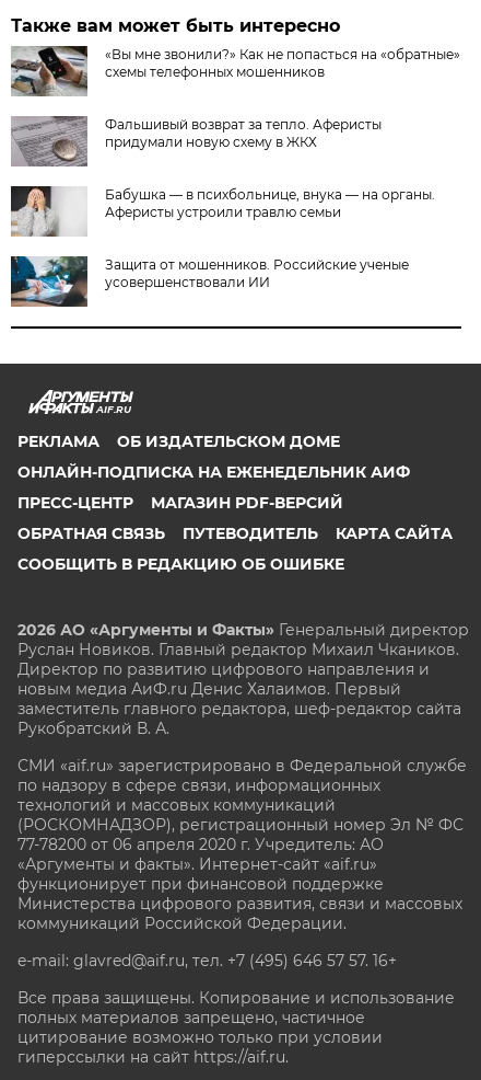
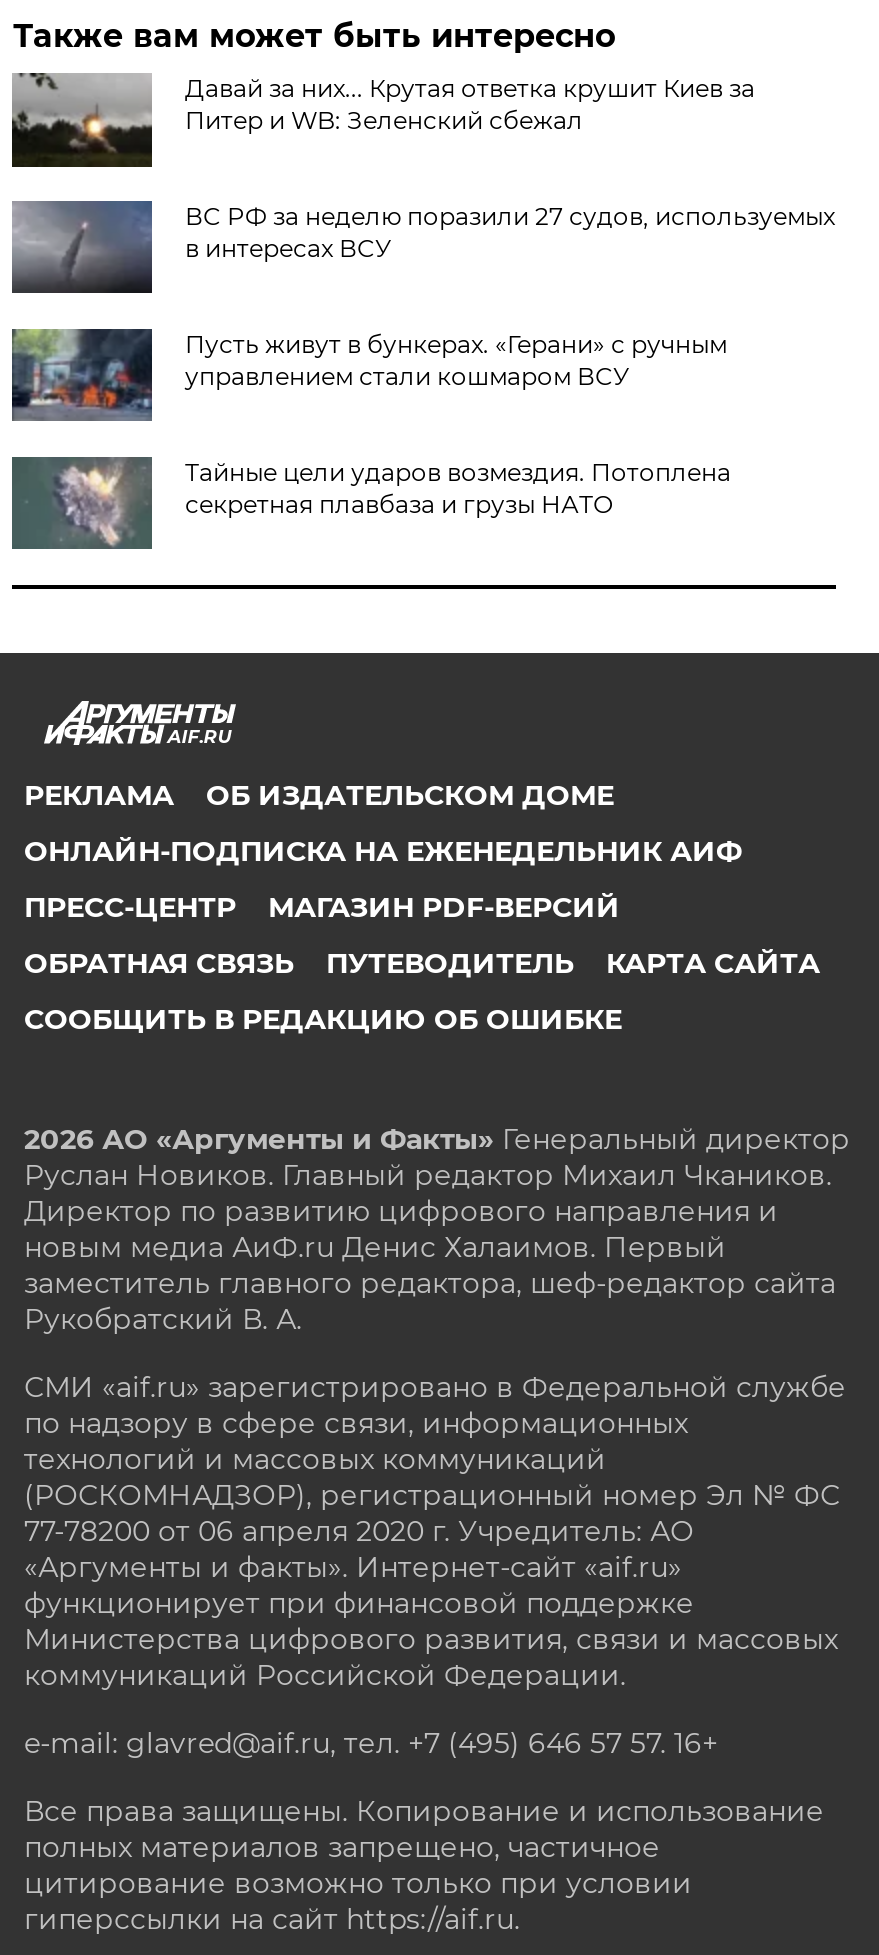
[10,45,461,97] [image] | «Вы мне звонили?» Как не попасться на «обратные» | схемы телефонных мошенников -> [10,72,755,169] [image] | Давай за них... Крутая ответка крушит Киев за | Питер и WB: Зеленский сбежал
[12,116,382,168] [image] | Фальшивый возврат за тепло. Аферисты | придумали новую схему в ЖКХ -> [12,200,835,295] [image] | ВС РФ за неделю поразили 27 судов, используемых | в интересах ВСУ
[10,185,436,238] [image] | Бабушка — в психбольнице, внука — на органы. | Аферисты устроили травлю семьи -> [10,327,727,423] [image] | Пусть живут в бункерах. «Герани» с ручным | управлением стали кошмаром ВСУ
[10,255,409,308] [image] | Защита от мошенников. Российские ученые | усовершенствовали ИИ -> [10,455,731,551] [image] | Тайные цели ударов возмездия. Потоплена | секретная плавбаза и грузы НАТО

